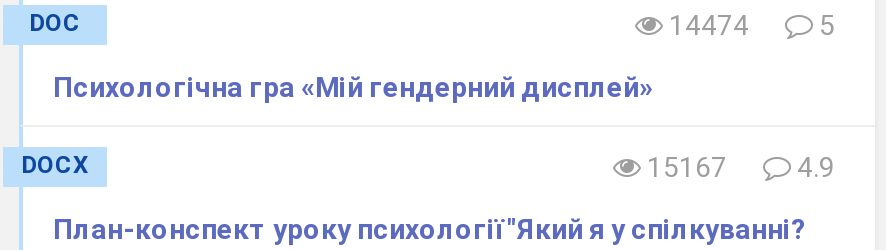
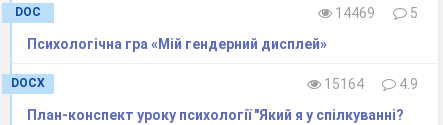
[663,10,835,42] 14474 5 -> [332,5,418,21] 14469 5
[641,152,727,184] 15167 -> [321,76,364,92] 15164

